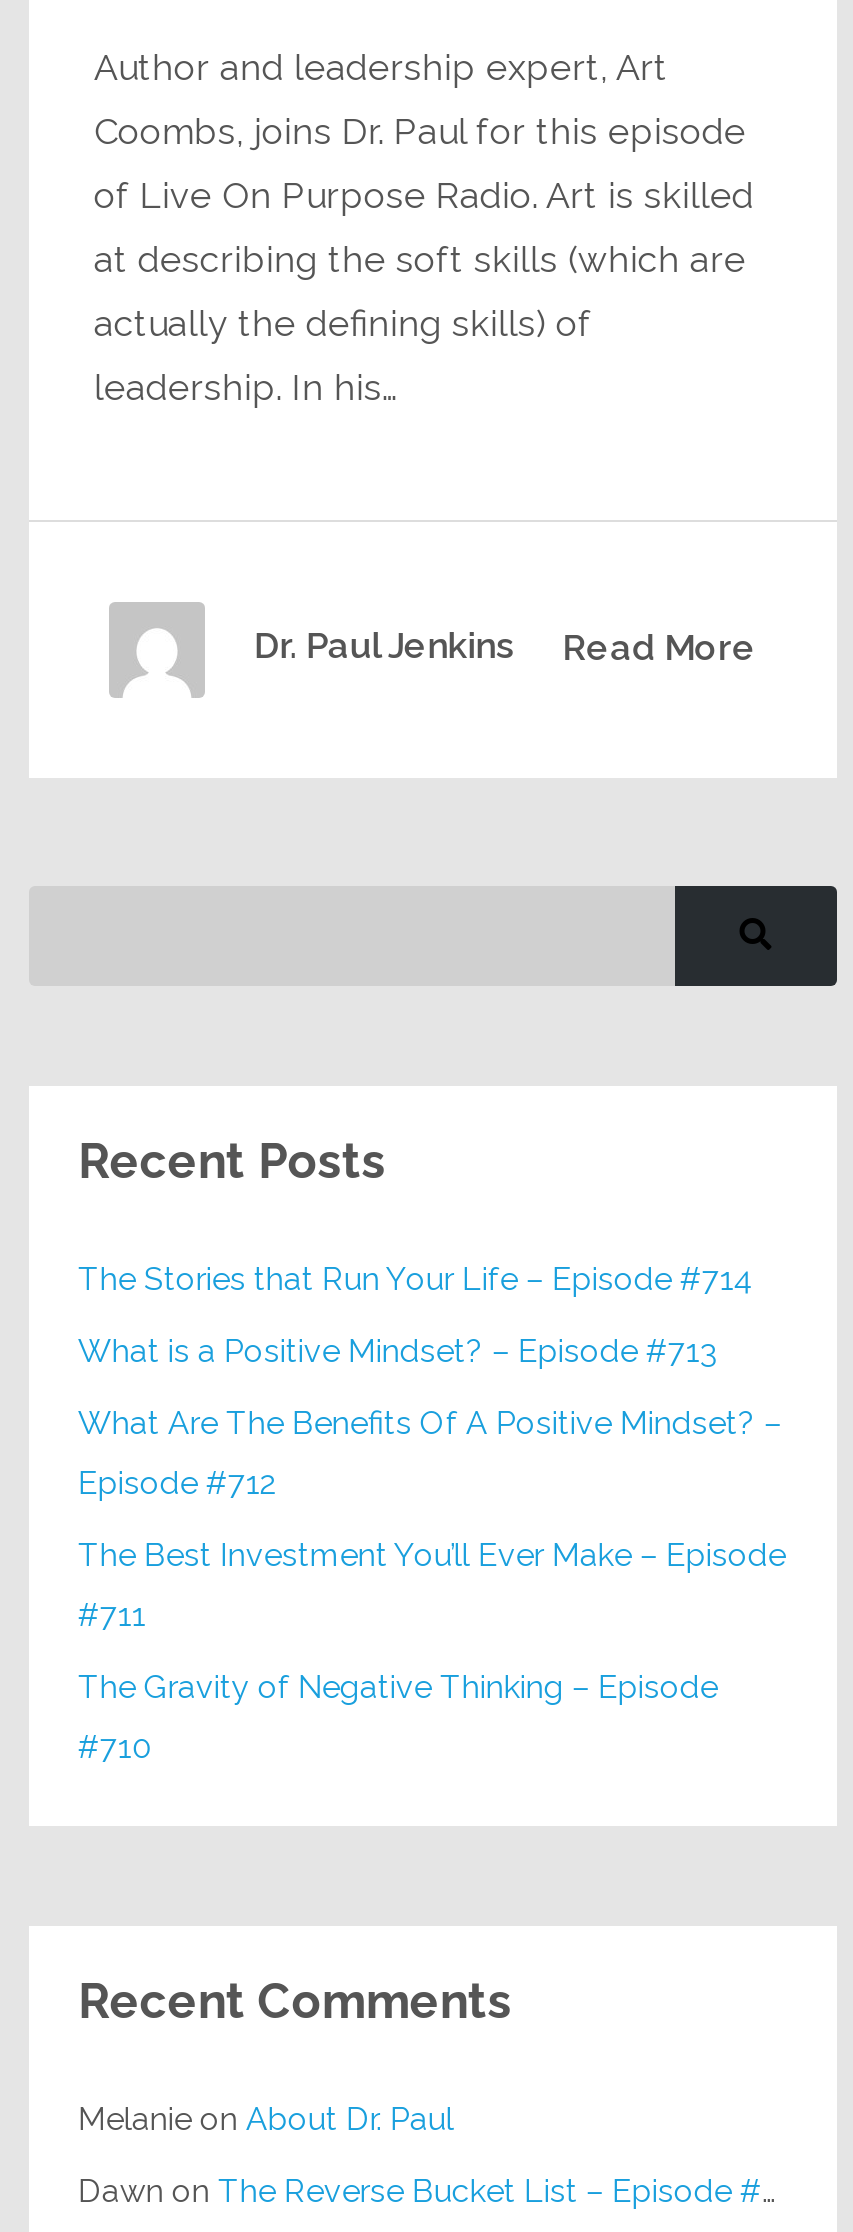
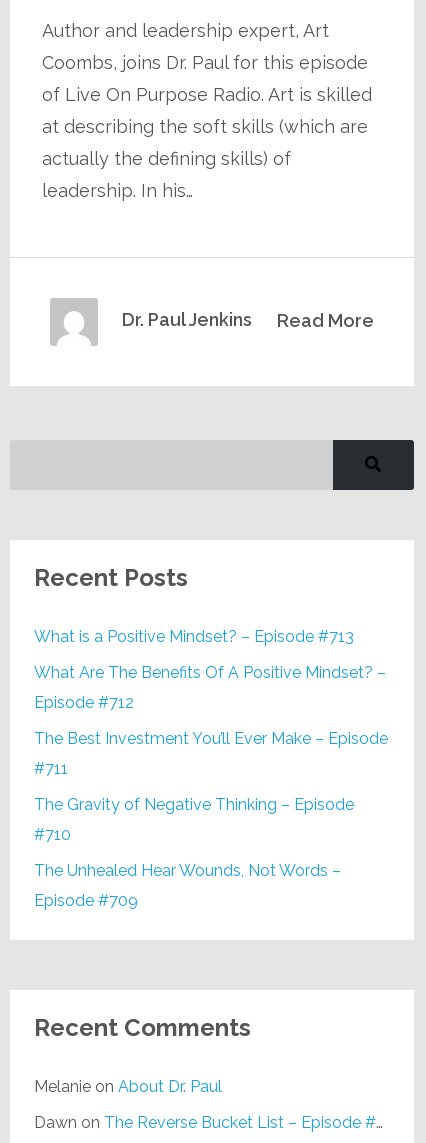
[78,1260,754,1298] The Stories that Run Your Life – Episode #714 -> none
moved [78,1332,786,1766] -> [34,626,388,843]: What is a Positive Mindset? – Episode #713 | What Are The Benefits Of A Positive Mindset? – | Episode #712 | The Best Investment You’ll Ever Make – Episode | #711 | The Gravity of Negative Thinking – Episode | #710
none -> [34,860,341,909] The Unhealed Hear Wounds, Not Words – | Episode #709

